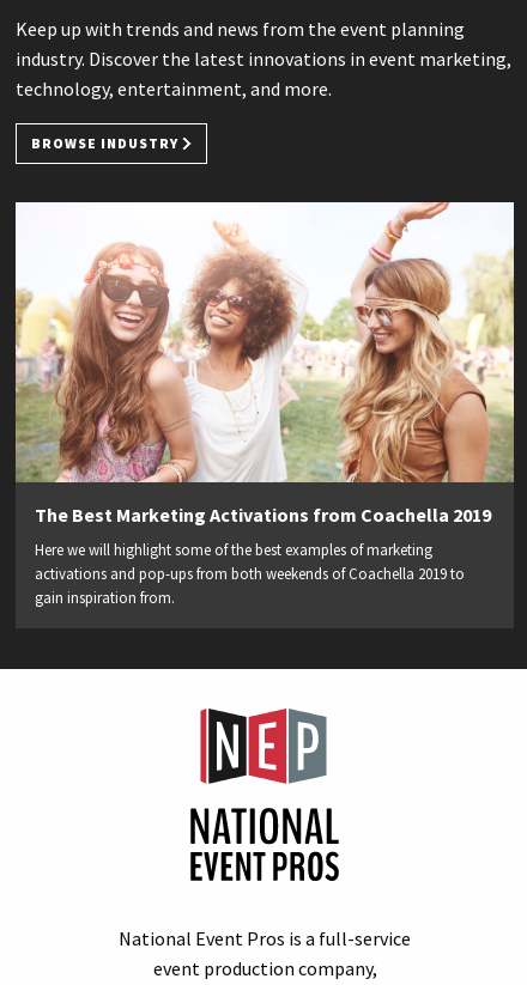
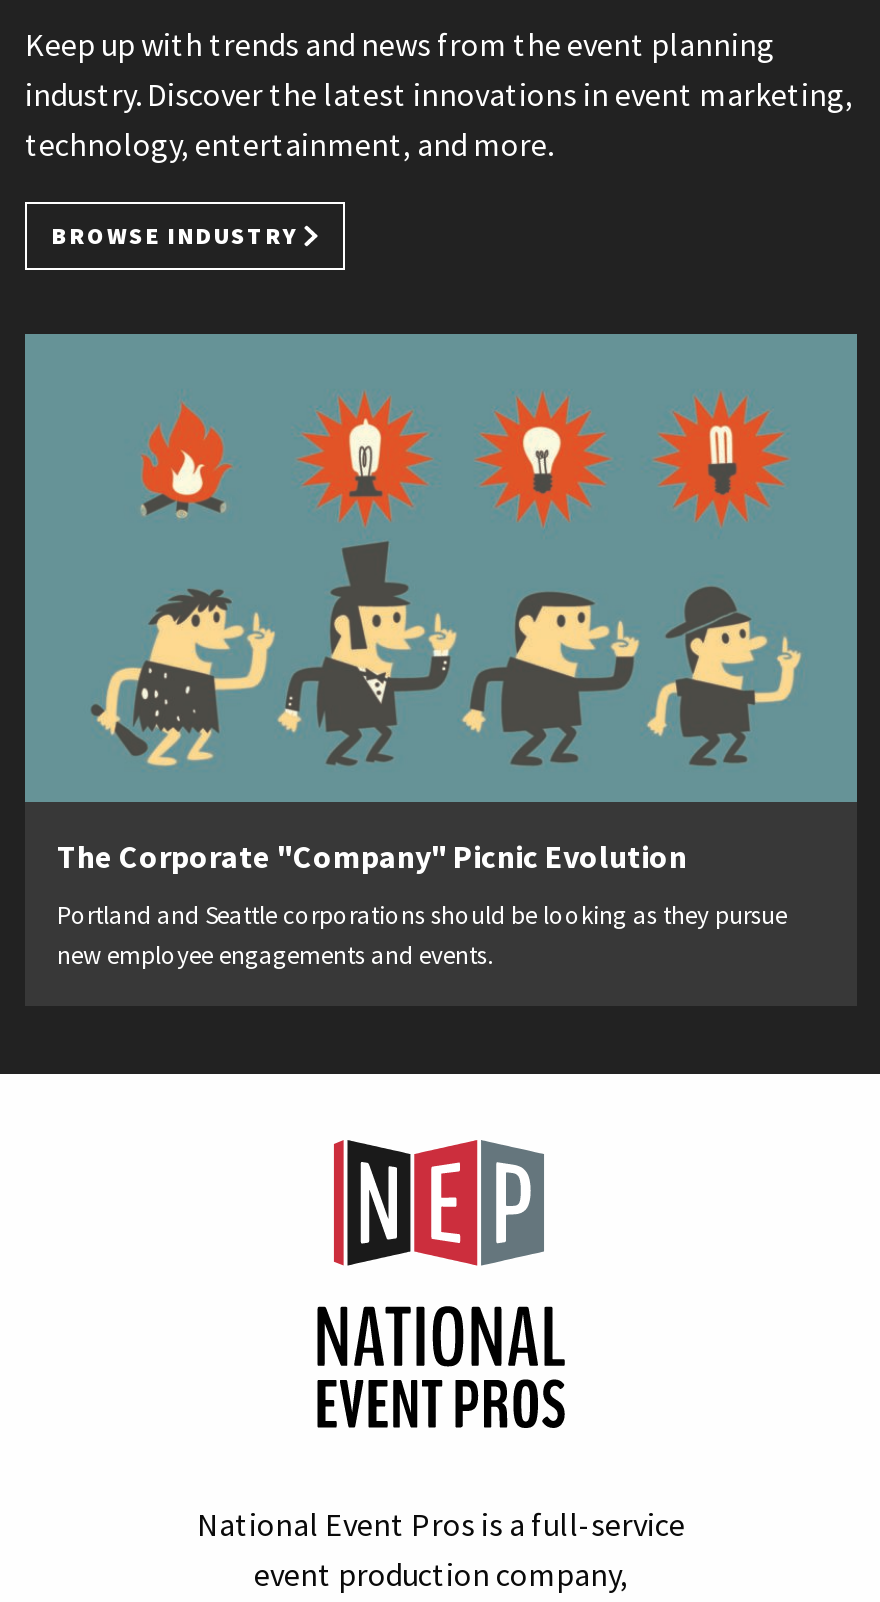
[14,201,515,527] [image] | The Best Marketing Activations from Coachella 2019 -> [23,332,859,877] [image] | The Corporate "Company" Picnic Evolution
[35,540,465,607] Here we will highlight some of the best examples of marketing | activations and pop-ups from both weekends of Coachella 2019 to | gain inspiration from. -> [57,899,787,971] Portland and Seattle corporations should be looking as they pursue | new employee engagements and events.

